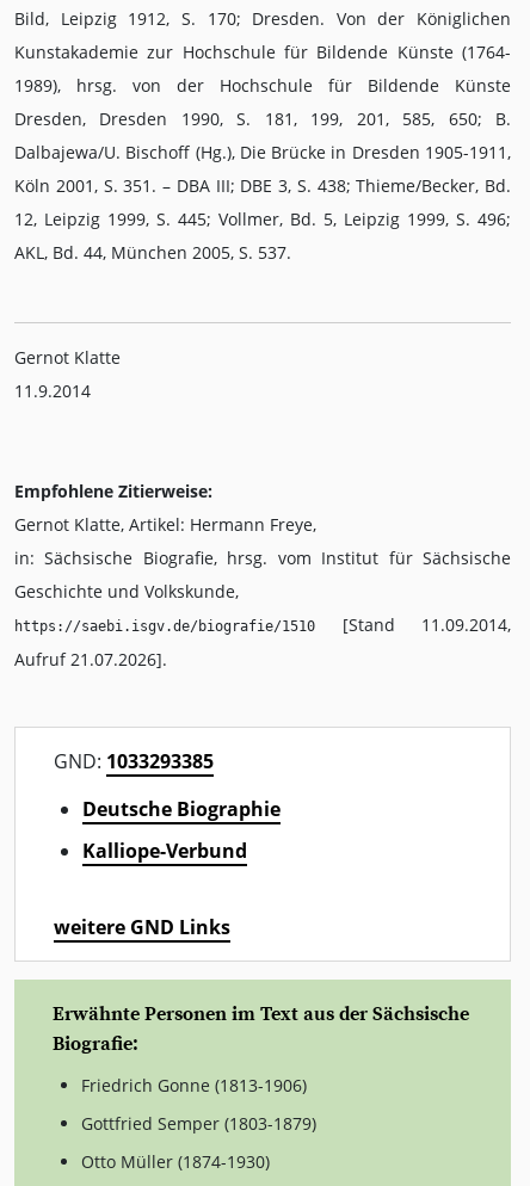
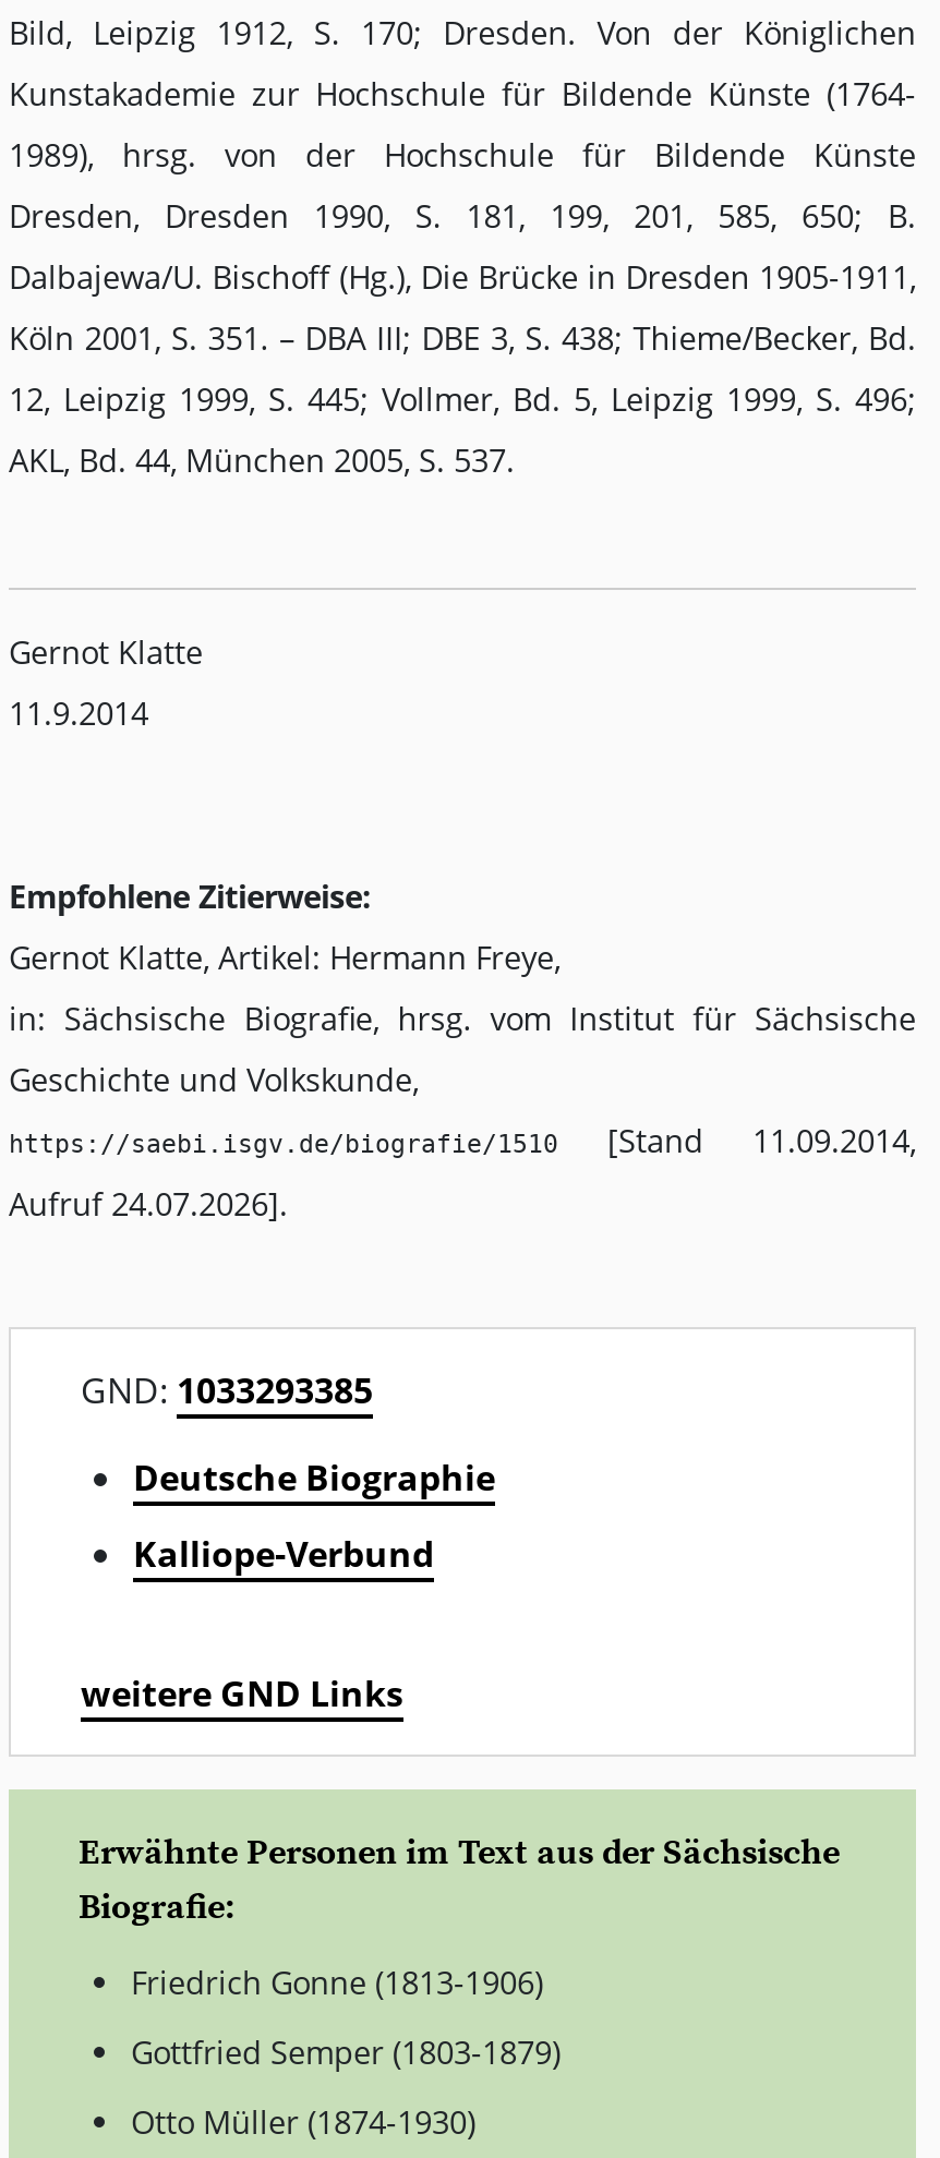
[14,648,167,671] Aufruf 21.07.2026]. -> [9,1184,288,1225] Aufruf 24.07.2026].

